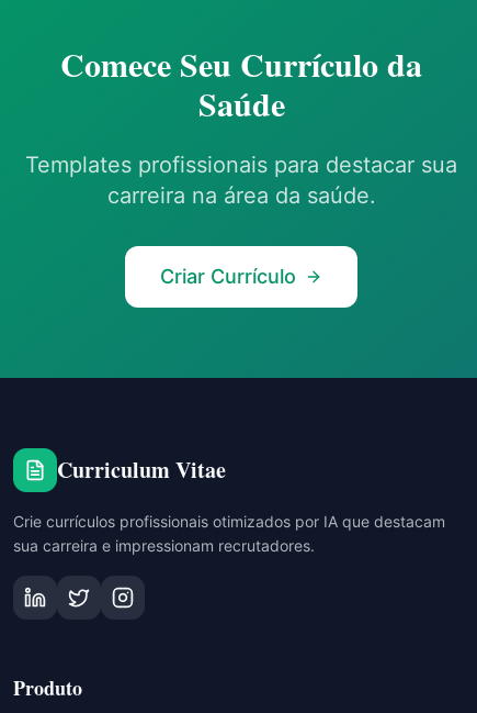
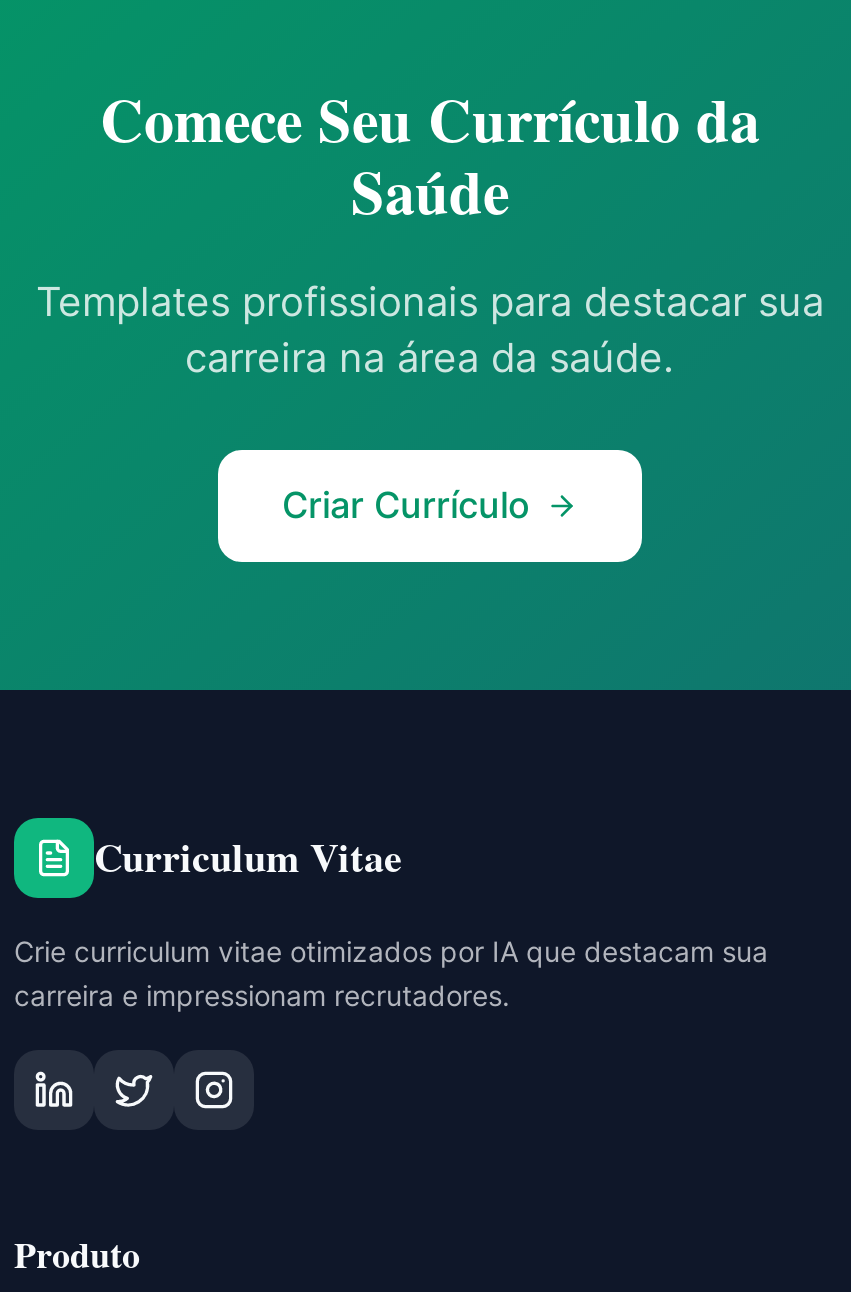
[13,512,445,555] Crie currículos profissionais otimizados por IA que destacam | sua carreira e impressionam recrutadores. -> [14,934,768,1012] Crie curriculum vitae otimizados por IA que destacam sua | carreira e impressionam recrutadores.

